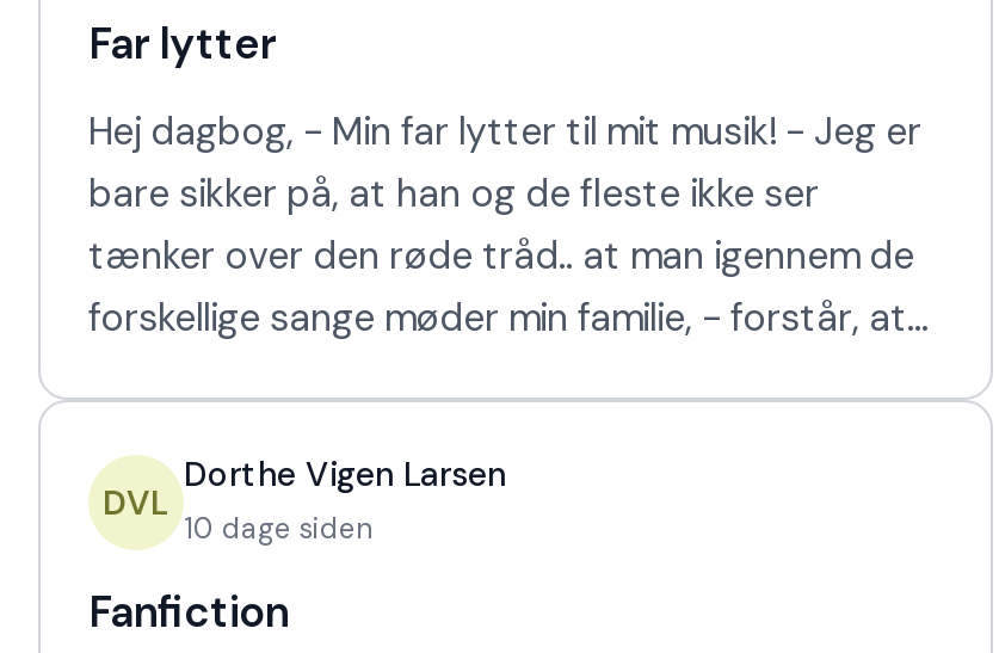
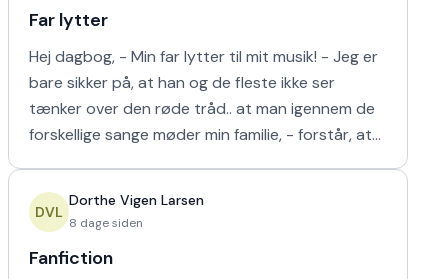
[184,510,372,548] 10 dage siden -> [69,215,143,231] 8 dage siden

